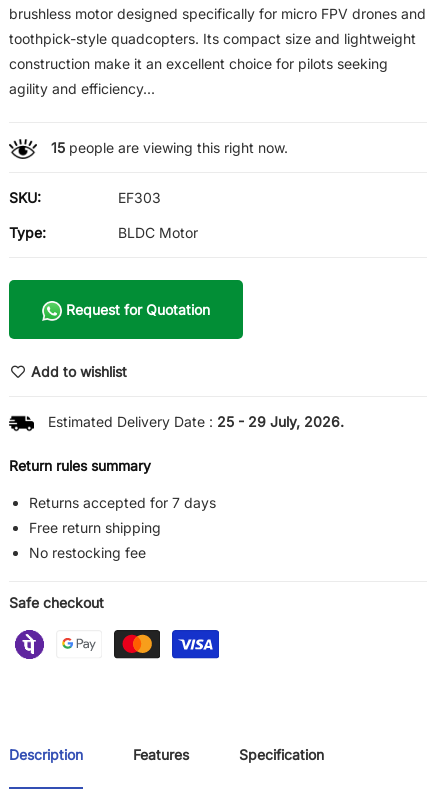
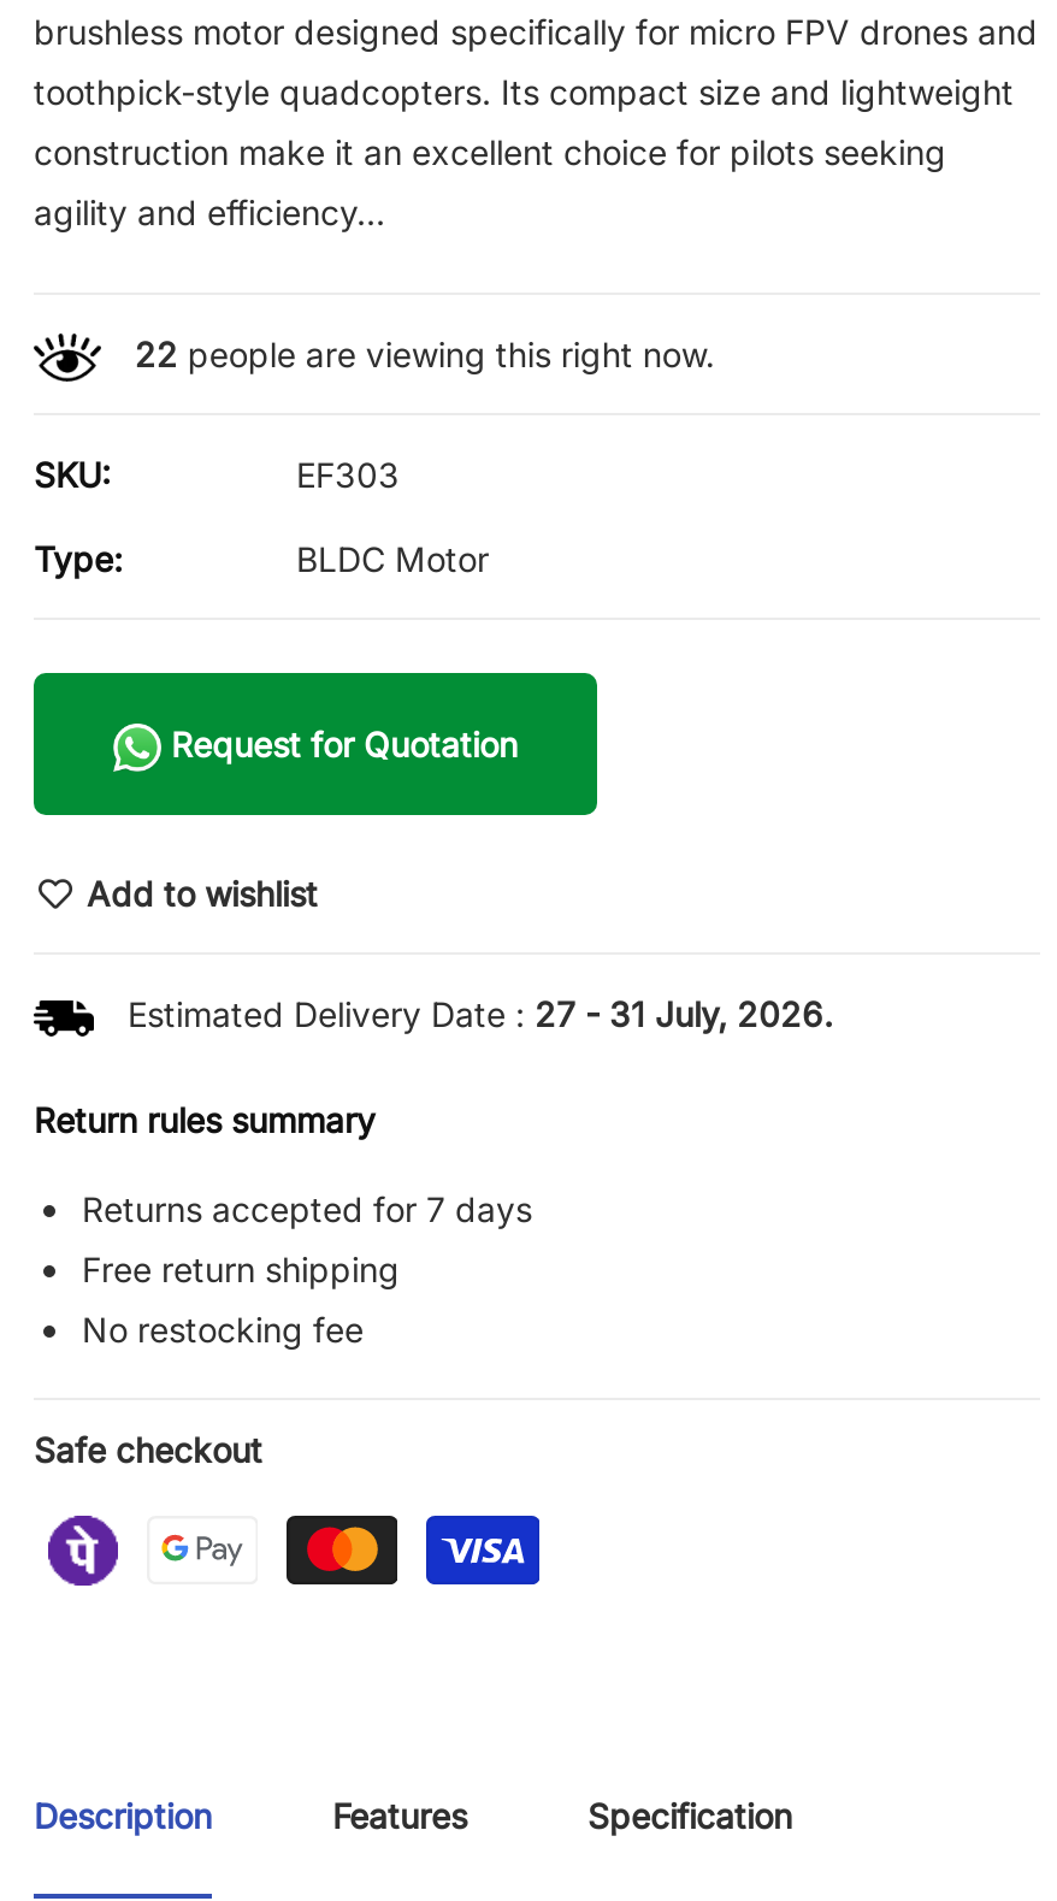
[51,139,288,156] 15 people are viewing this right now. -> [134,333,715,374] 22 people are viewing this right now.
[44,413,344,430] Estimated Delivery Date : 25 - 29 July, 2026. -> [118,994,833,1035] Estimated Delivery Date : 27 - 31 July, 2026.

